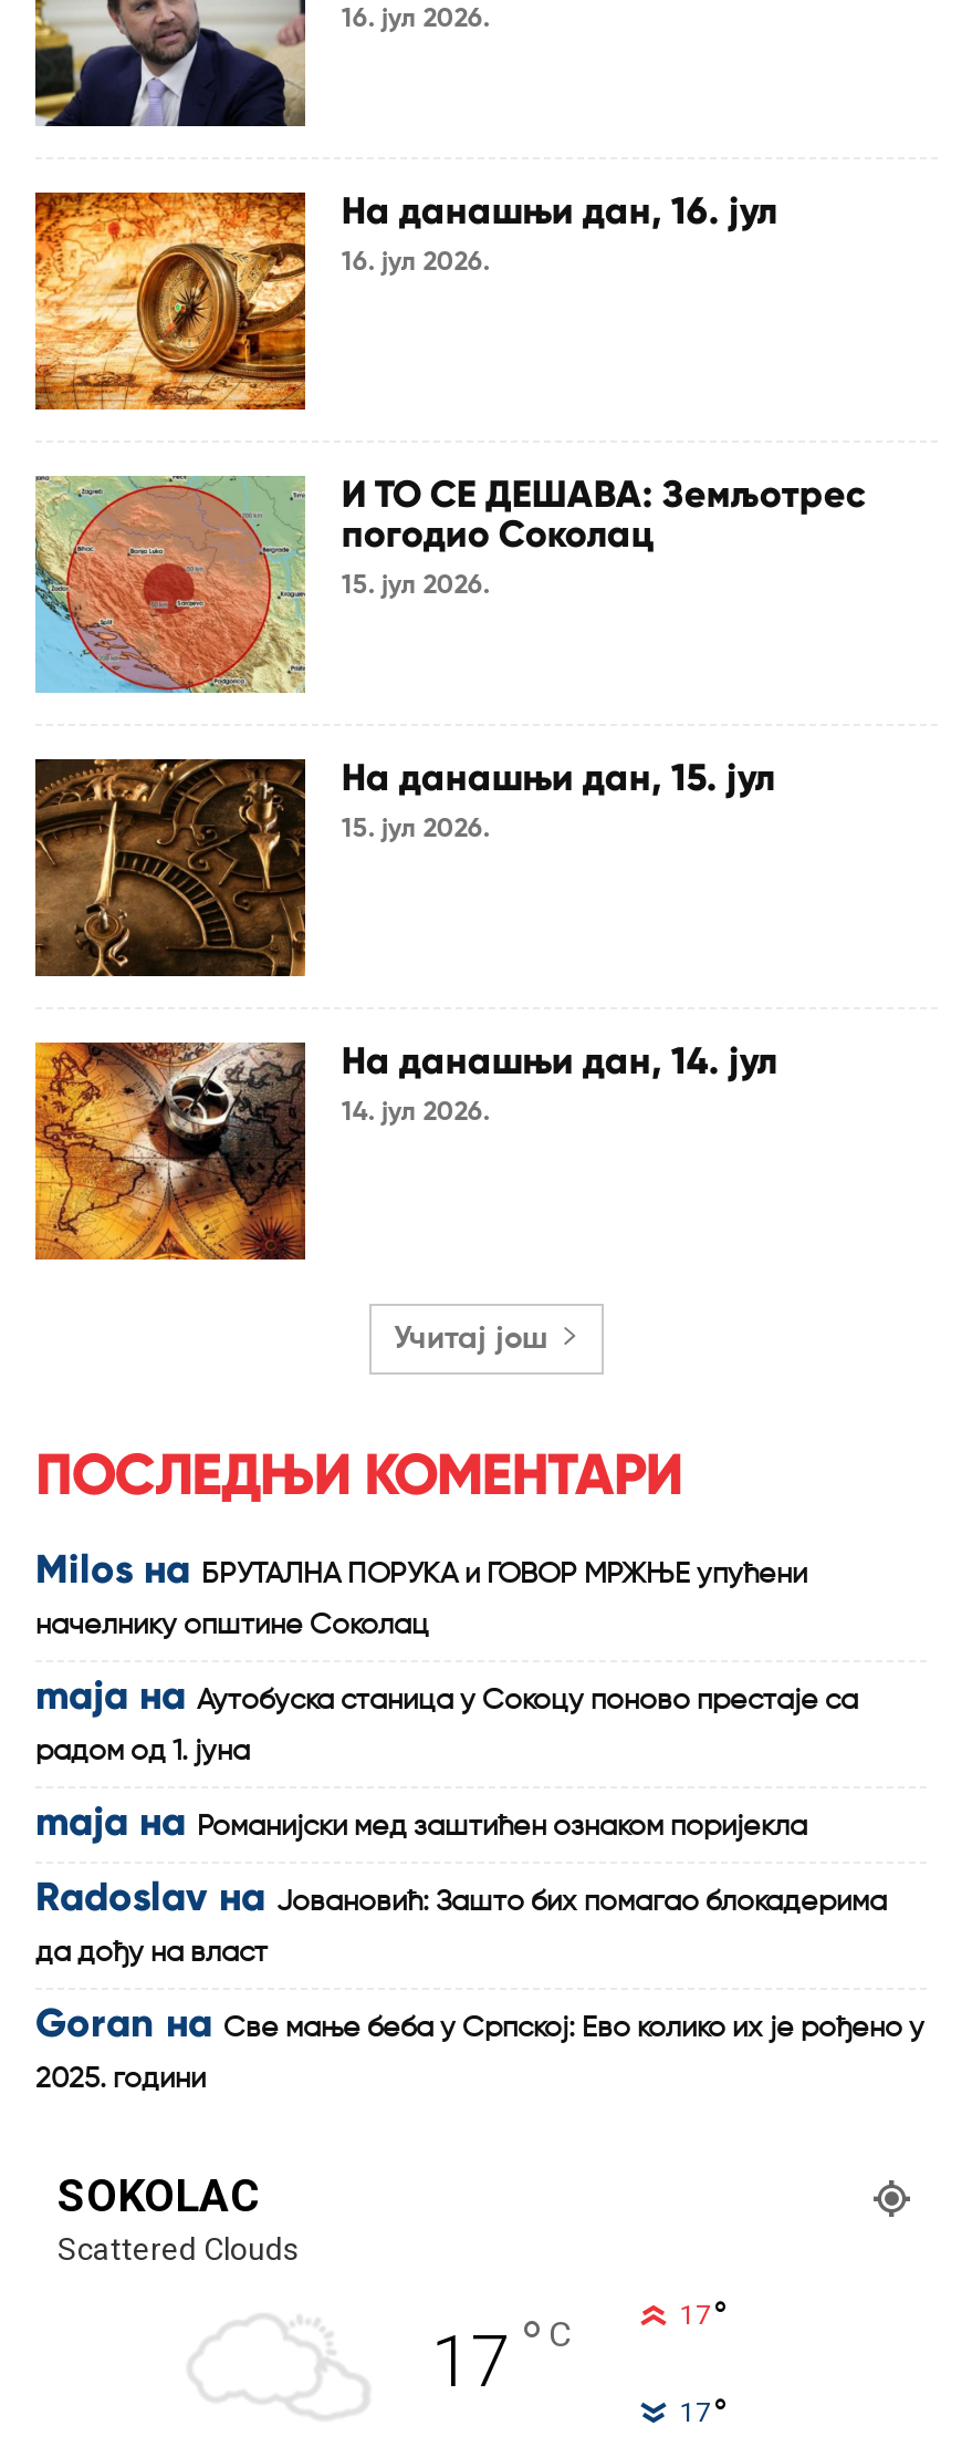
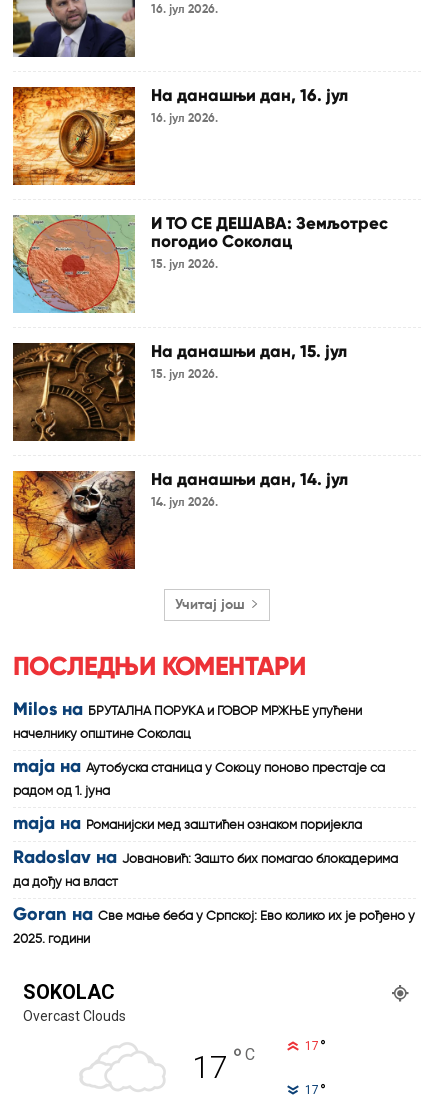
[58,2231,299,2267] Scattered Clouds -> [23,1008,126,1024] Overcast Clouds

